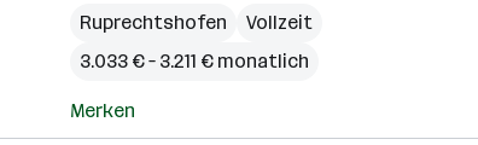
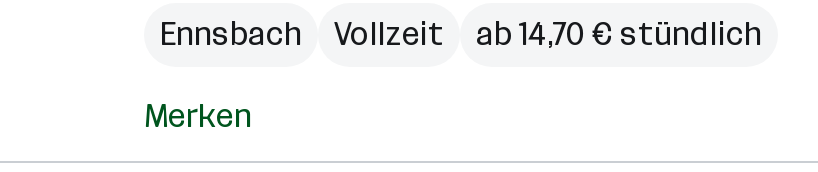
[80,11,227,34] Ruprechtshofen -> [160,15,302,53] Ennsbach
[80,50,309,72] 3.033 € – 3.211 € monatlich -> [476,15,762,53] ab 14,70 € stündlich

